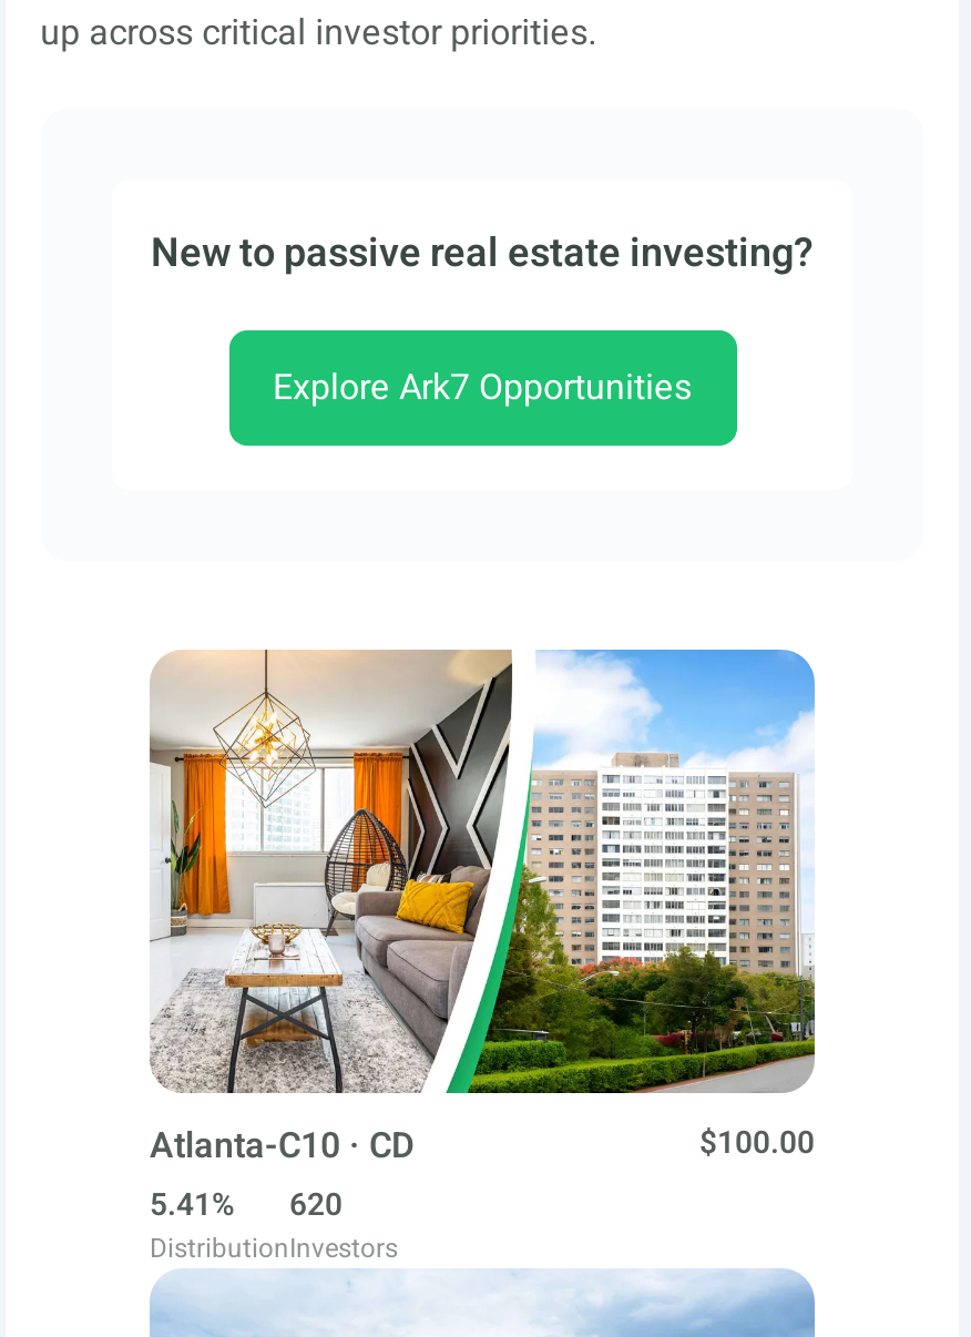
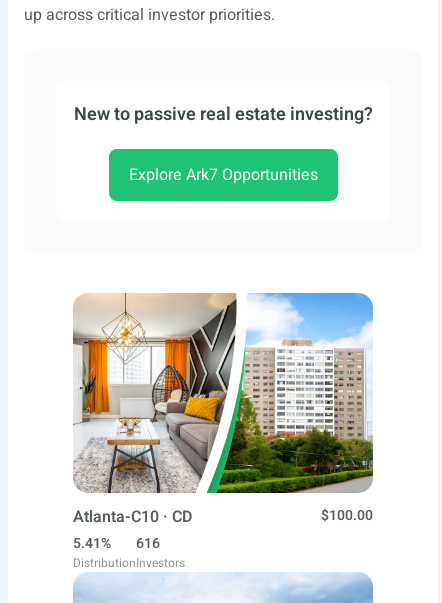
[150,1182,343,1228] 5.41% 620 -> [73,533,160,554] 5.41% 616

